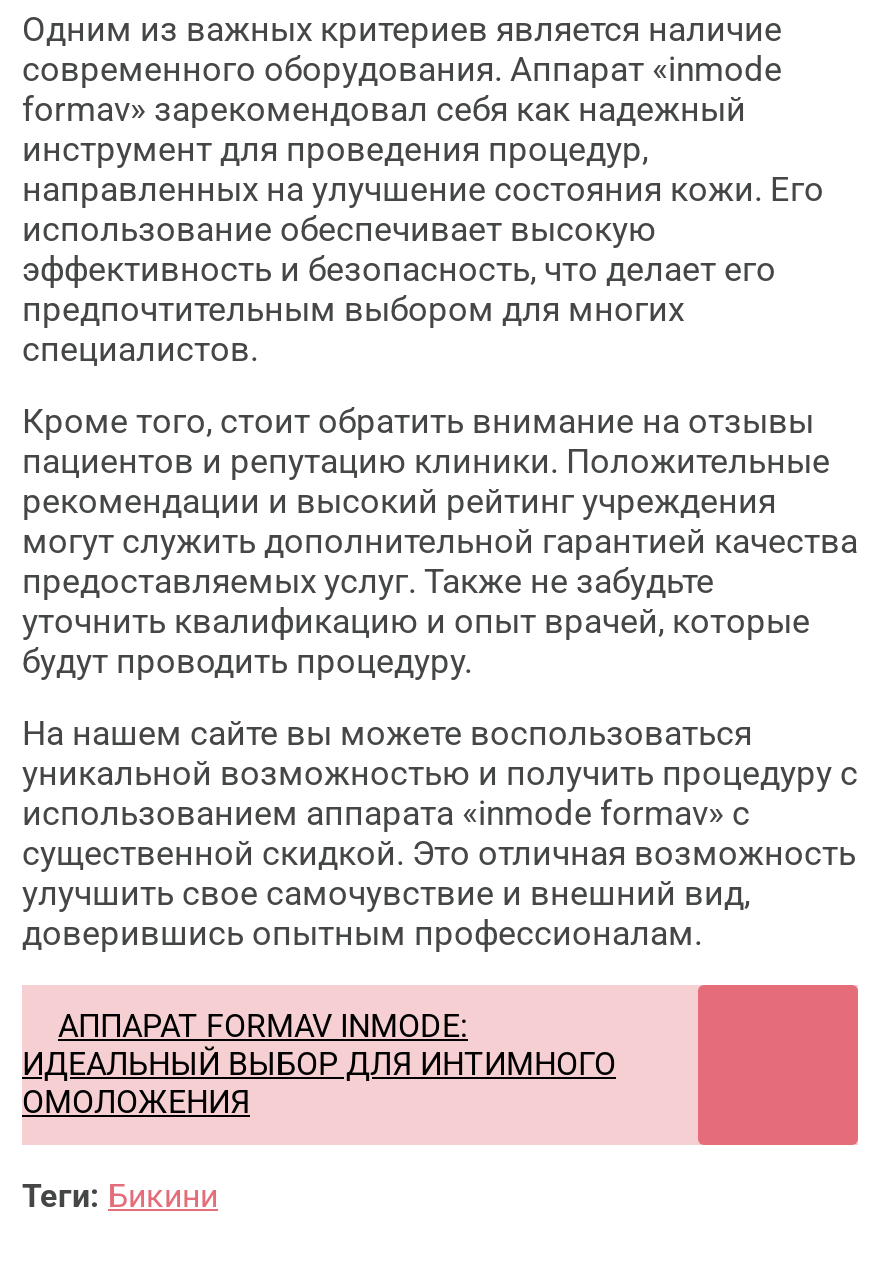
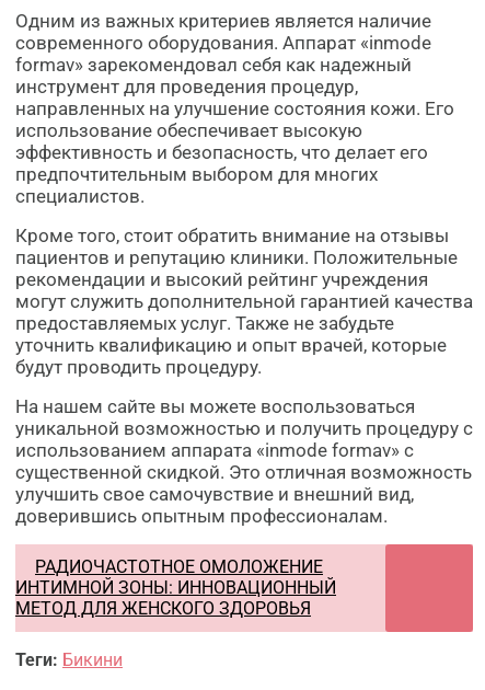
[22,1007,616,1121] АППАРАТ FORMAV INMODE: | ИДЕАЛЬНЫЙ ВЫБОР ДЛЯ ИНТИМНОГО | ОМОЛОЖЕНИЯ -> [15,556,336,619] РАДИОЧАСТОТНОЕ ОМОЛОЖЕНИЕ | ИНТИМНОЙ ЗОНЫ: ИННОВАЦИОННЫЙ | МЕТОД ДЛЯ ЖЕНСКОГО ЗДОРОВЬЯ

